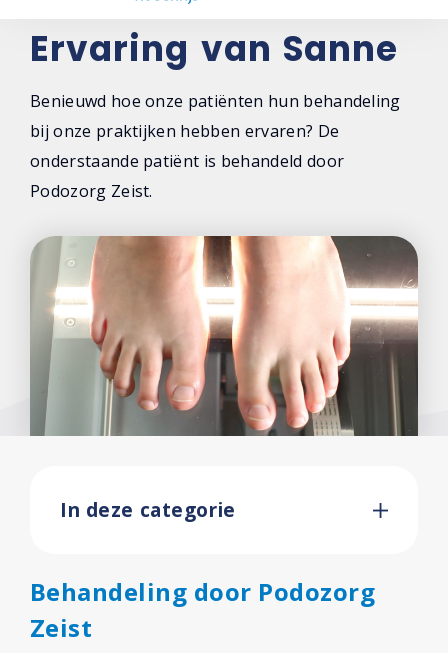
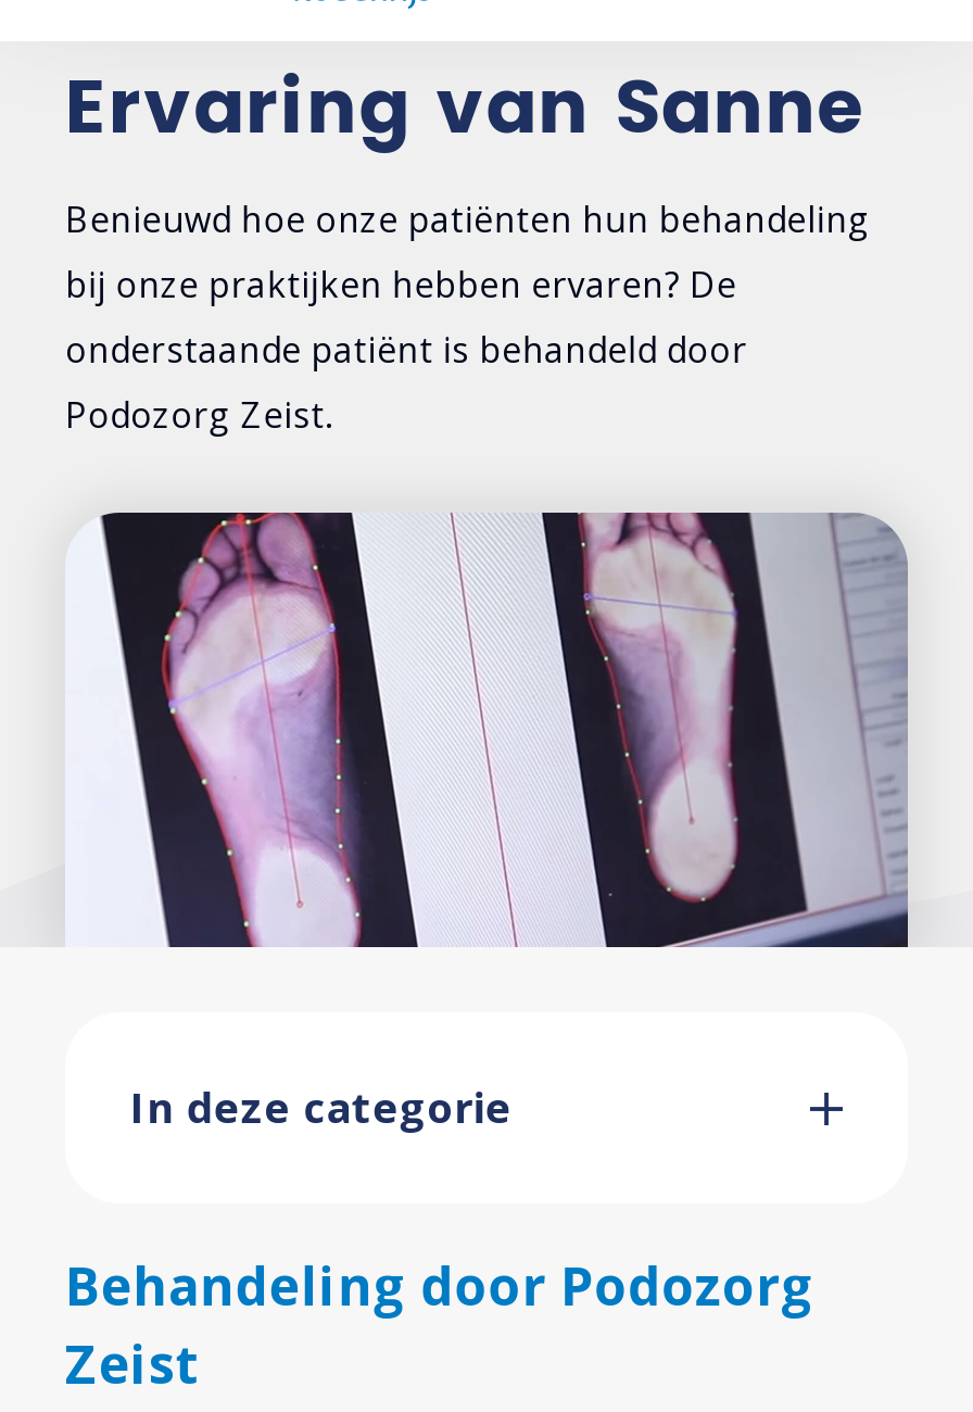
[29,235,419,437] [image] -> [65,510,910,947] [image]

